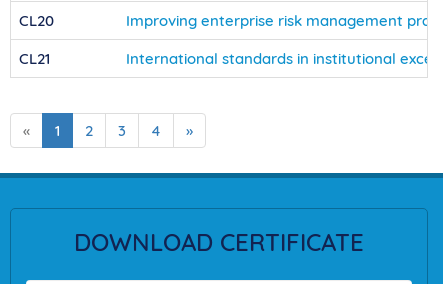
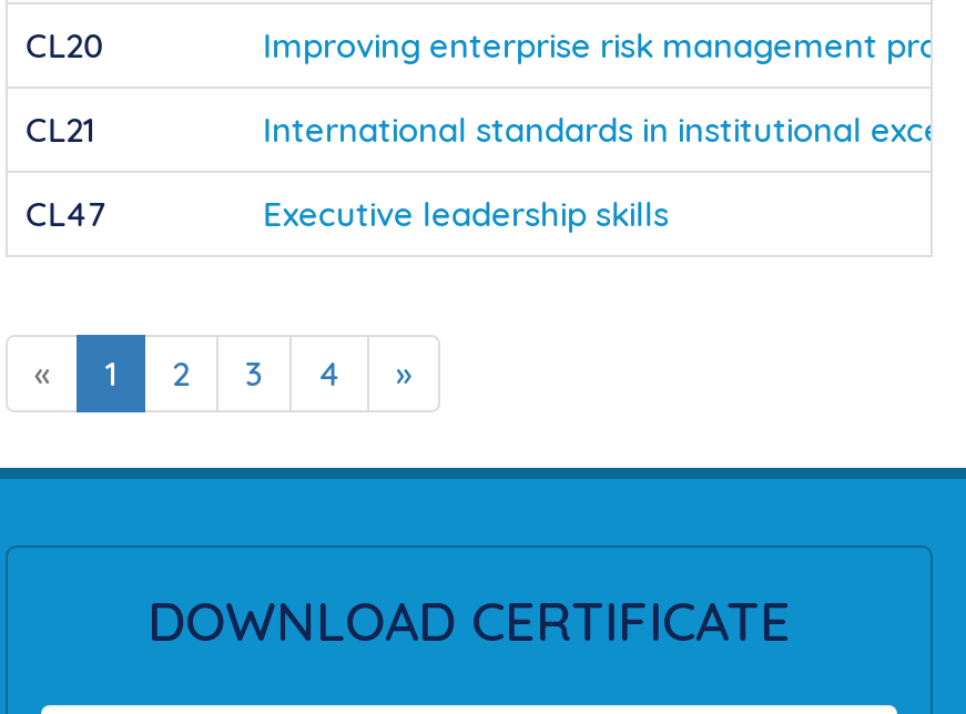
none -> [26,194,669,236] CL47 | Executive leadership skills

